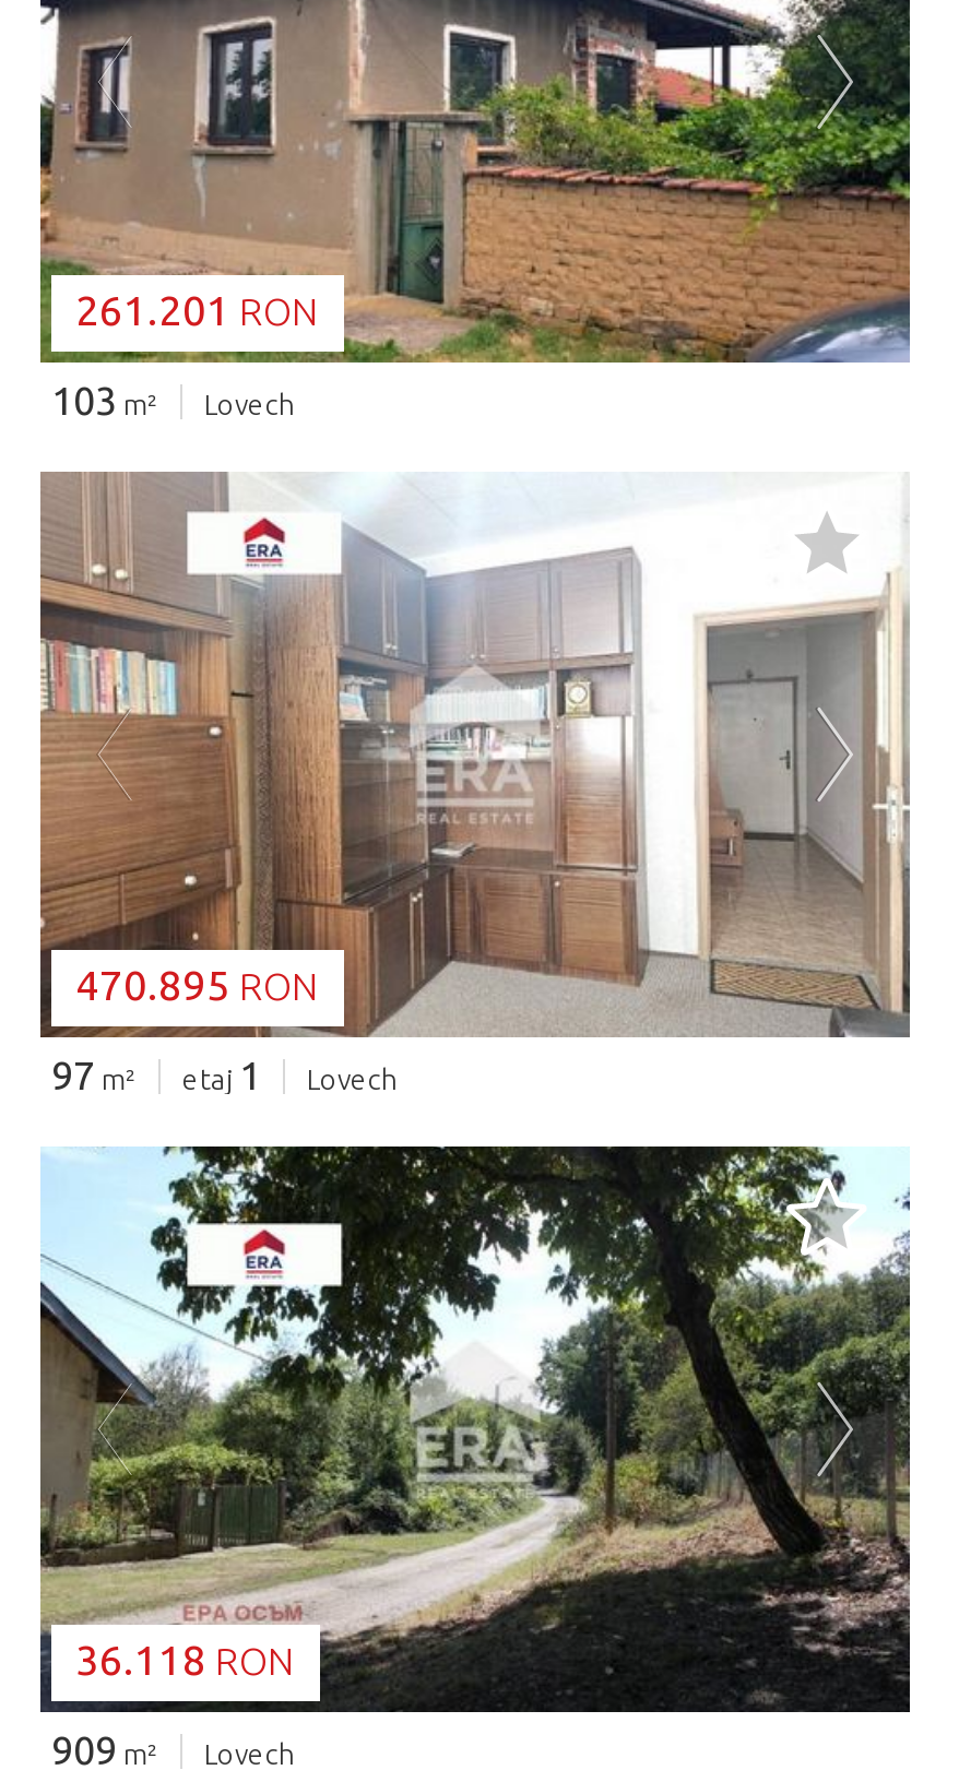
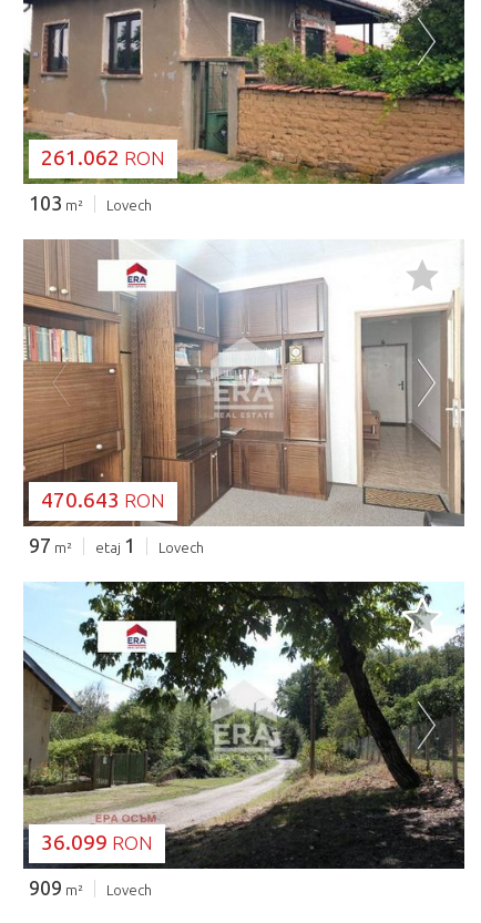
[75,287,320,335] 261.201 RON -> [41,146,165,170] 261.062 RON
[75,961,320,1009] 470.895 RON -> [41,488,165,512] 470.643 RON
[75,1635,296,1683] 36.118 RON -> [41,830,153,854] 36.099 RON

